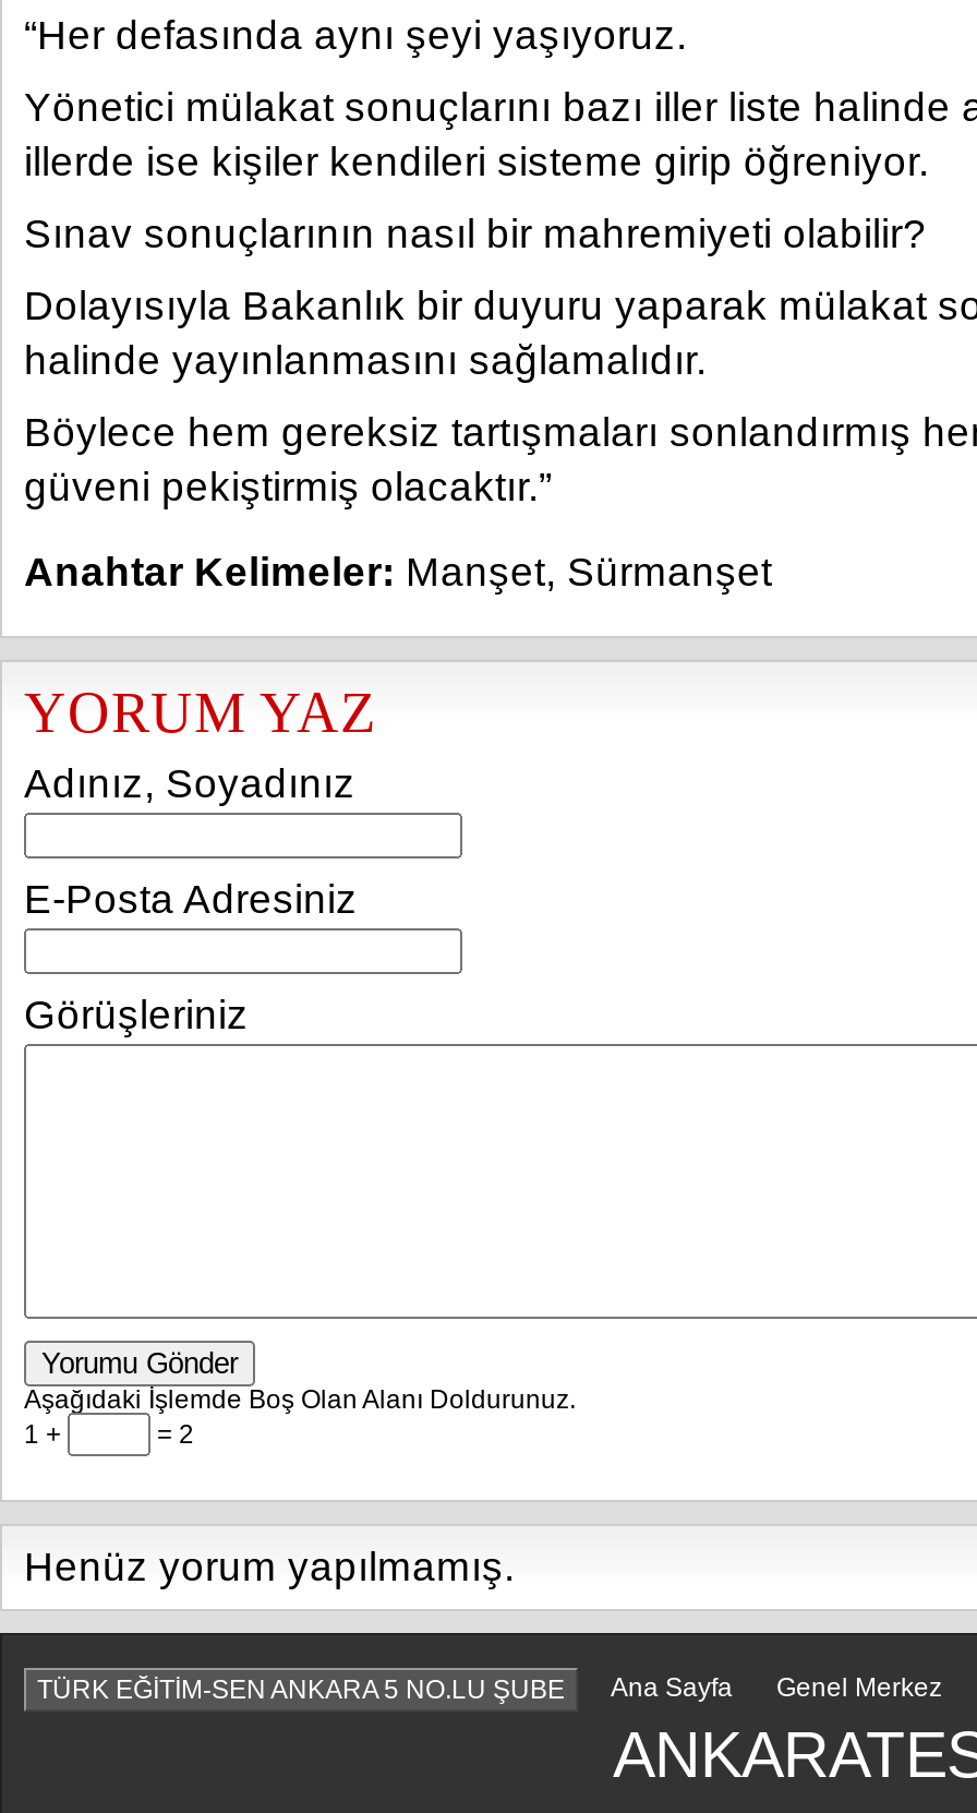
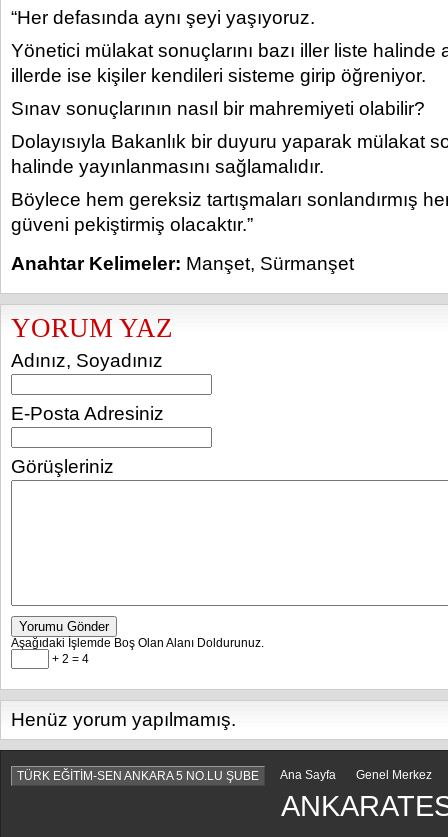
[24,1419,194,1450] 1 + | = 2 -> [49,652,89,666] + 2 = 4

